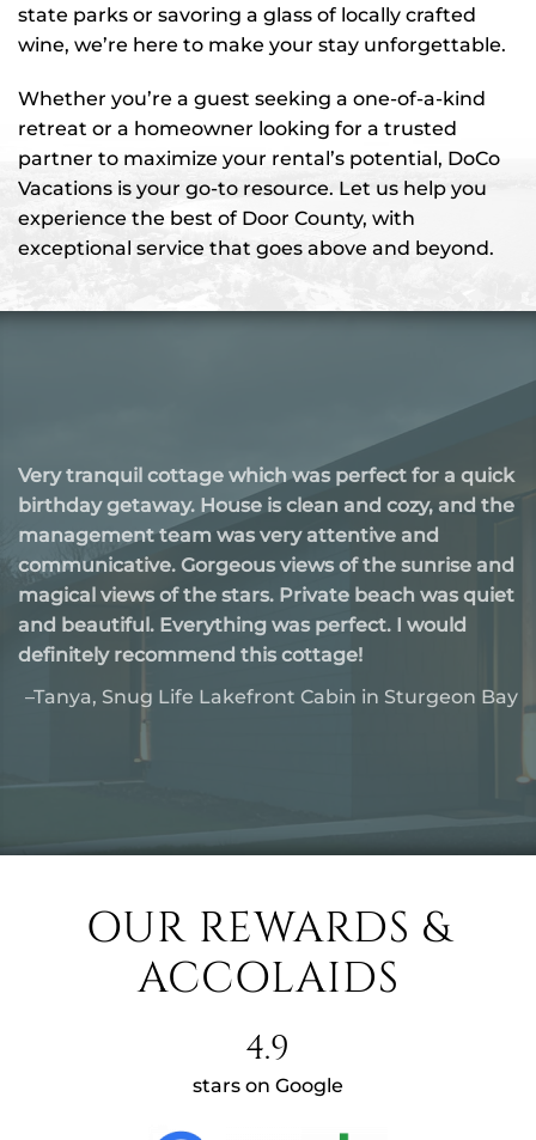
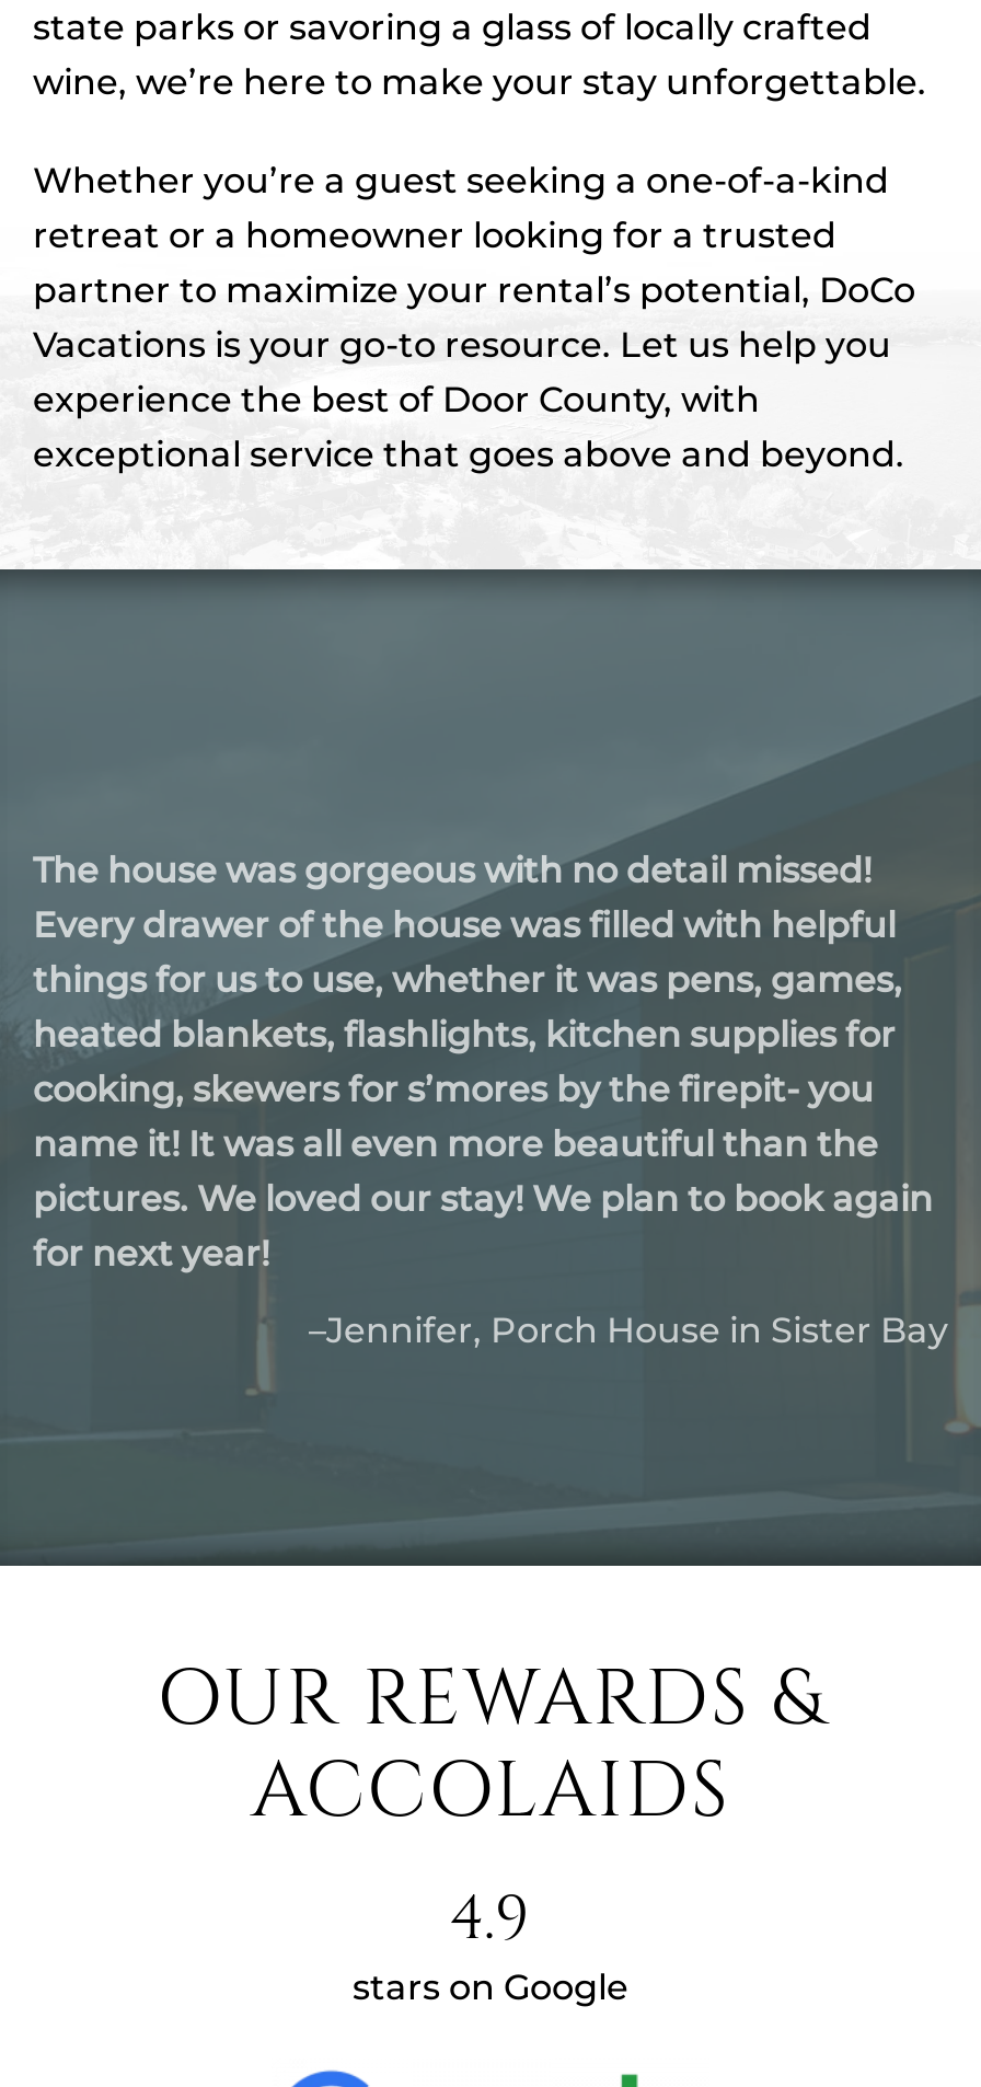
[18,464,514,666] Very tranquil cottage which was perfect for a quick | birthday getaway. House is clean and cozy, and the | management team was very attentive and | communicative. Gorgeous views of the sunrise and | magical views of the stars. Private beach was quiet | and beautiful. Everything was perfect. I would | definitely recommend this cottage! -> [33,850,933,1275] The house was gorgeous with no detail missed! | Every drawer of the house was filled with helpful | things for us to use, whether it was pens, games, | heated blankets, flashlights, kitchen supplies for | cooking, skewers for s’mores by the firepit- you | name it! It was all even more beautiful than the | pictures. We loved our stay! We plan to book again | for next year!
[25,685,518,708] –Tanya, Snug Life Lakefront Cabin in Sturgeon Bay -> [309,1310,948,1351] –Jennifer, Porch House in Sister Bay

